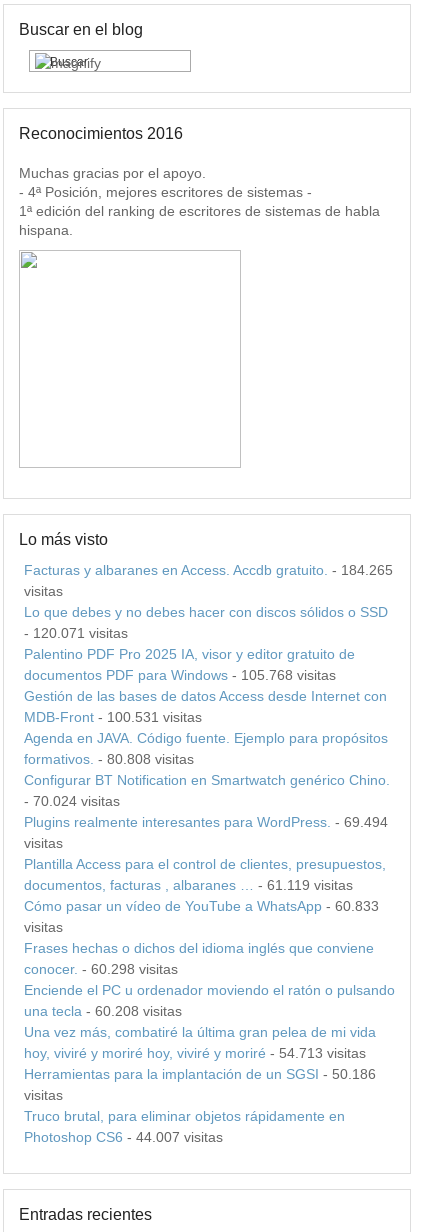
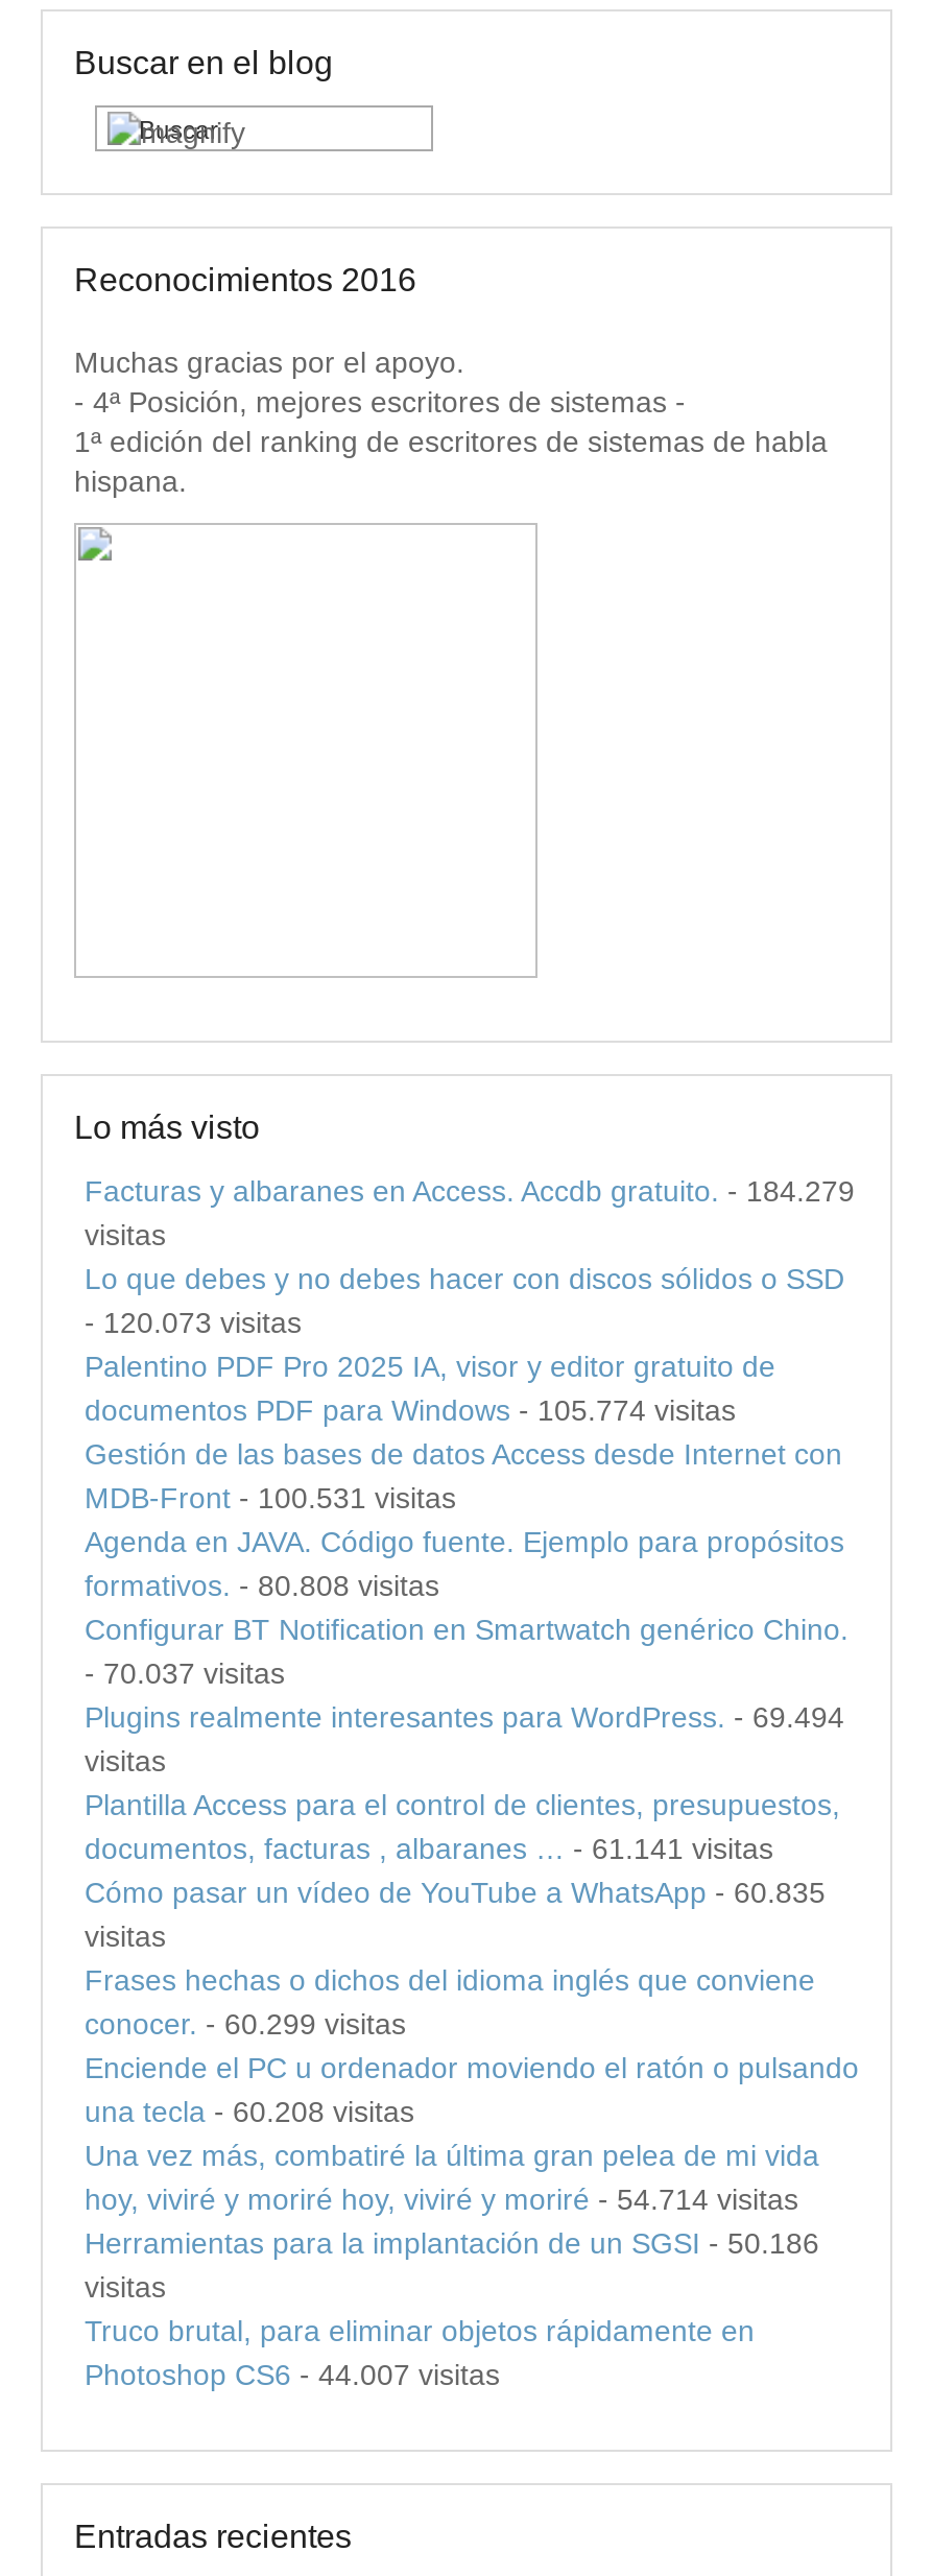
[24,562,393,578] Facturas y albaranes en Access. Accdb gratuito. - 184.265 -> [85,1174,855,1207] Facturas y albaranes en Access. Accdb gratuito. - 184.279
[24,625,128,641] - 120.071 visitas -> [85,1305,302,1339] - 120.073 visitas
[24,667,336,683] documentos PDF para Windows - 105.768 visitas -> [85,1393,736,1426] documentos PDF para Windows - 105.774 visitas
[24,793,120,809] - 70.024 visitas -> [85,1656,285,1689] - 70.037 visitas
[24,877,353,893] documentos, facturas , albaranes … - 61.119 visitas -> [85,1831,773,1865] documentos, facturas , albaranes … - 61.141 visitas
[24,898,379,914] Cómo pasar un vídeo de YouTube a WhatsApp - 60.833 -> [85,1875,826,1909] Cómo pasar un vídeo de YouTube a WhatsApp - 60.835
[24,961,178,977] conocer. - 60.298 visitas -> [85,2007,406,2040] conocer. - 60.299 visitas
[24,1045,366,1061] hoy, viviré y moriré hoy, viviré y moriré - 54.713 visitas -> [85,2182,798,2215] hoy, viviré y moriré hoy, viviré y moriré - 54.714 visitas

